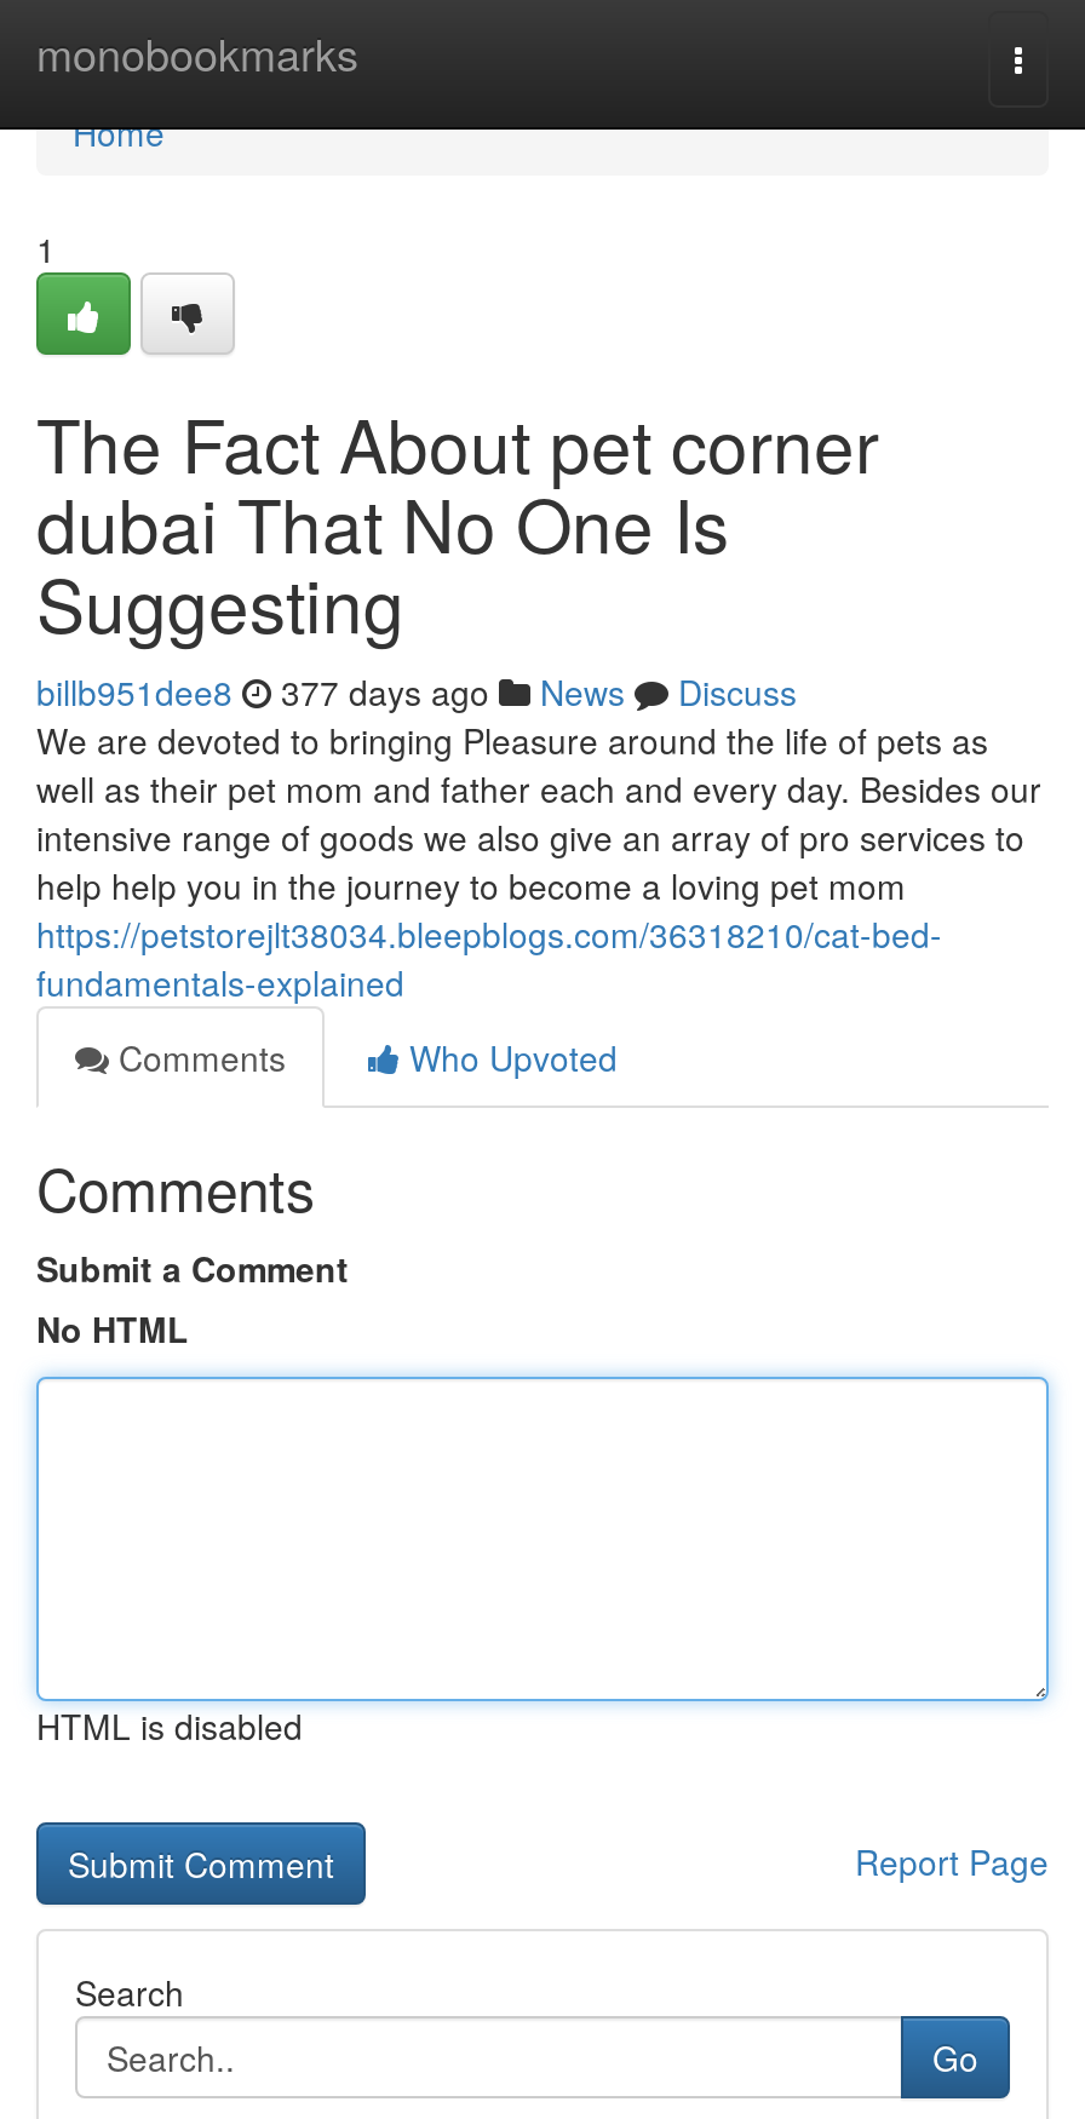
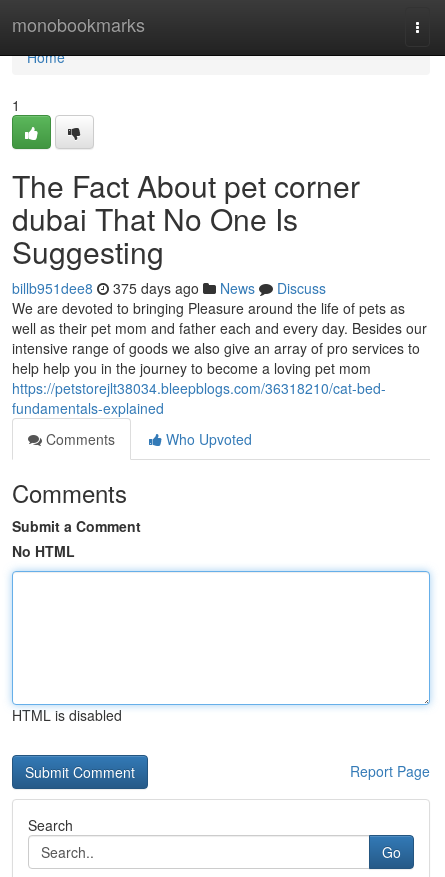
[36,667,797,716] billb951dee8 377 days ago News Discuss -> [12,278,326,298] billb951dee8 375 days ago News Discuss

